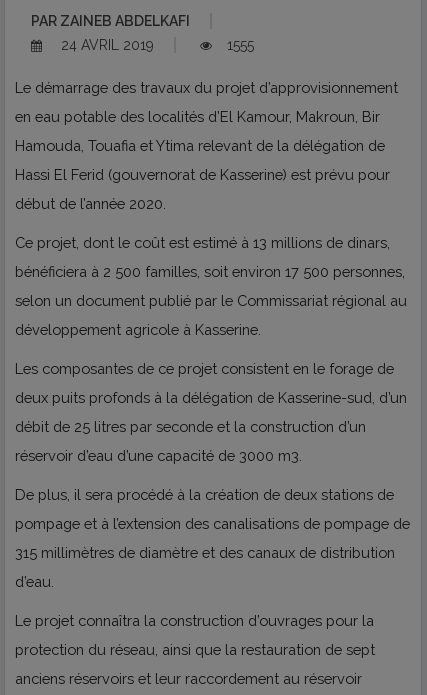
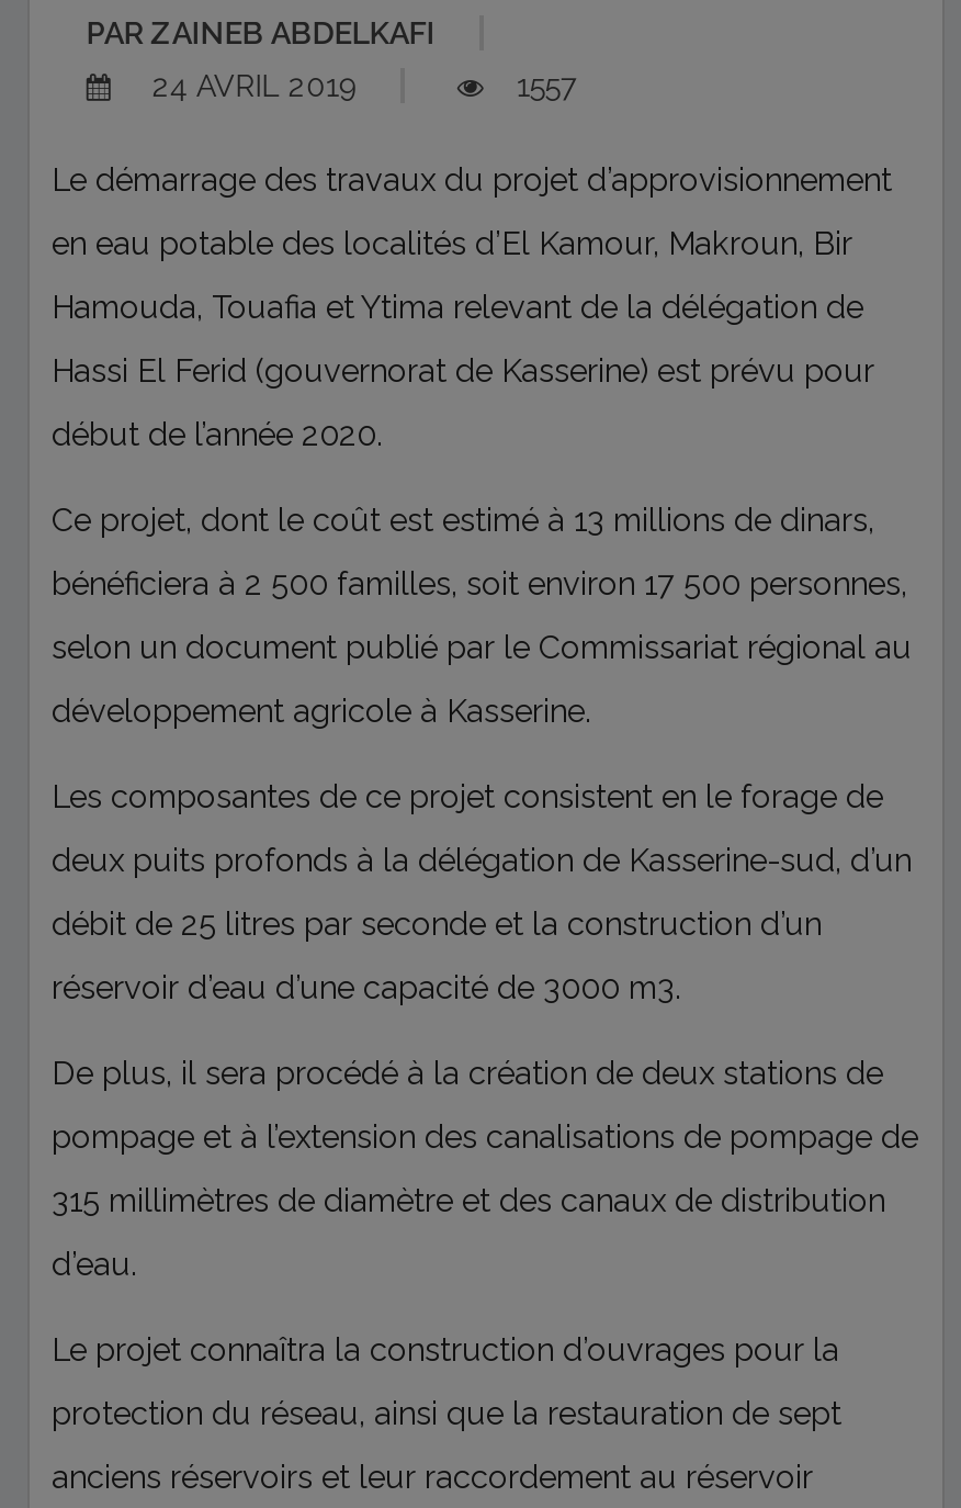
[227,37,254,53] 1555 -> [516,68,576,103] 1557

